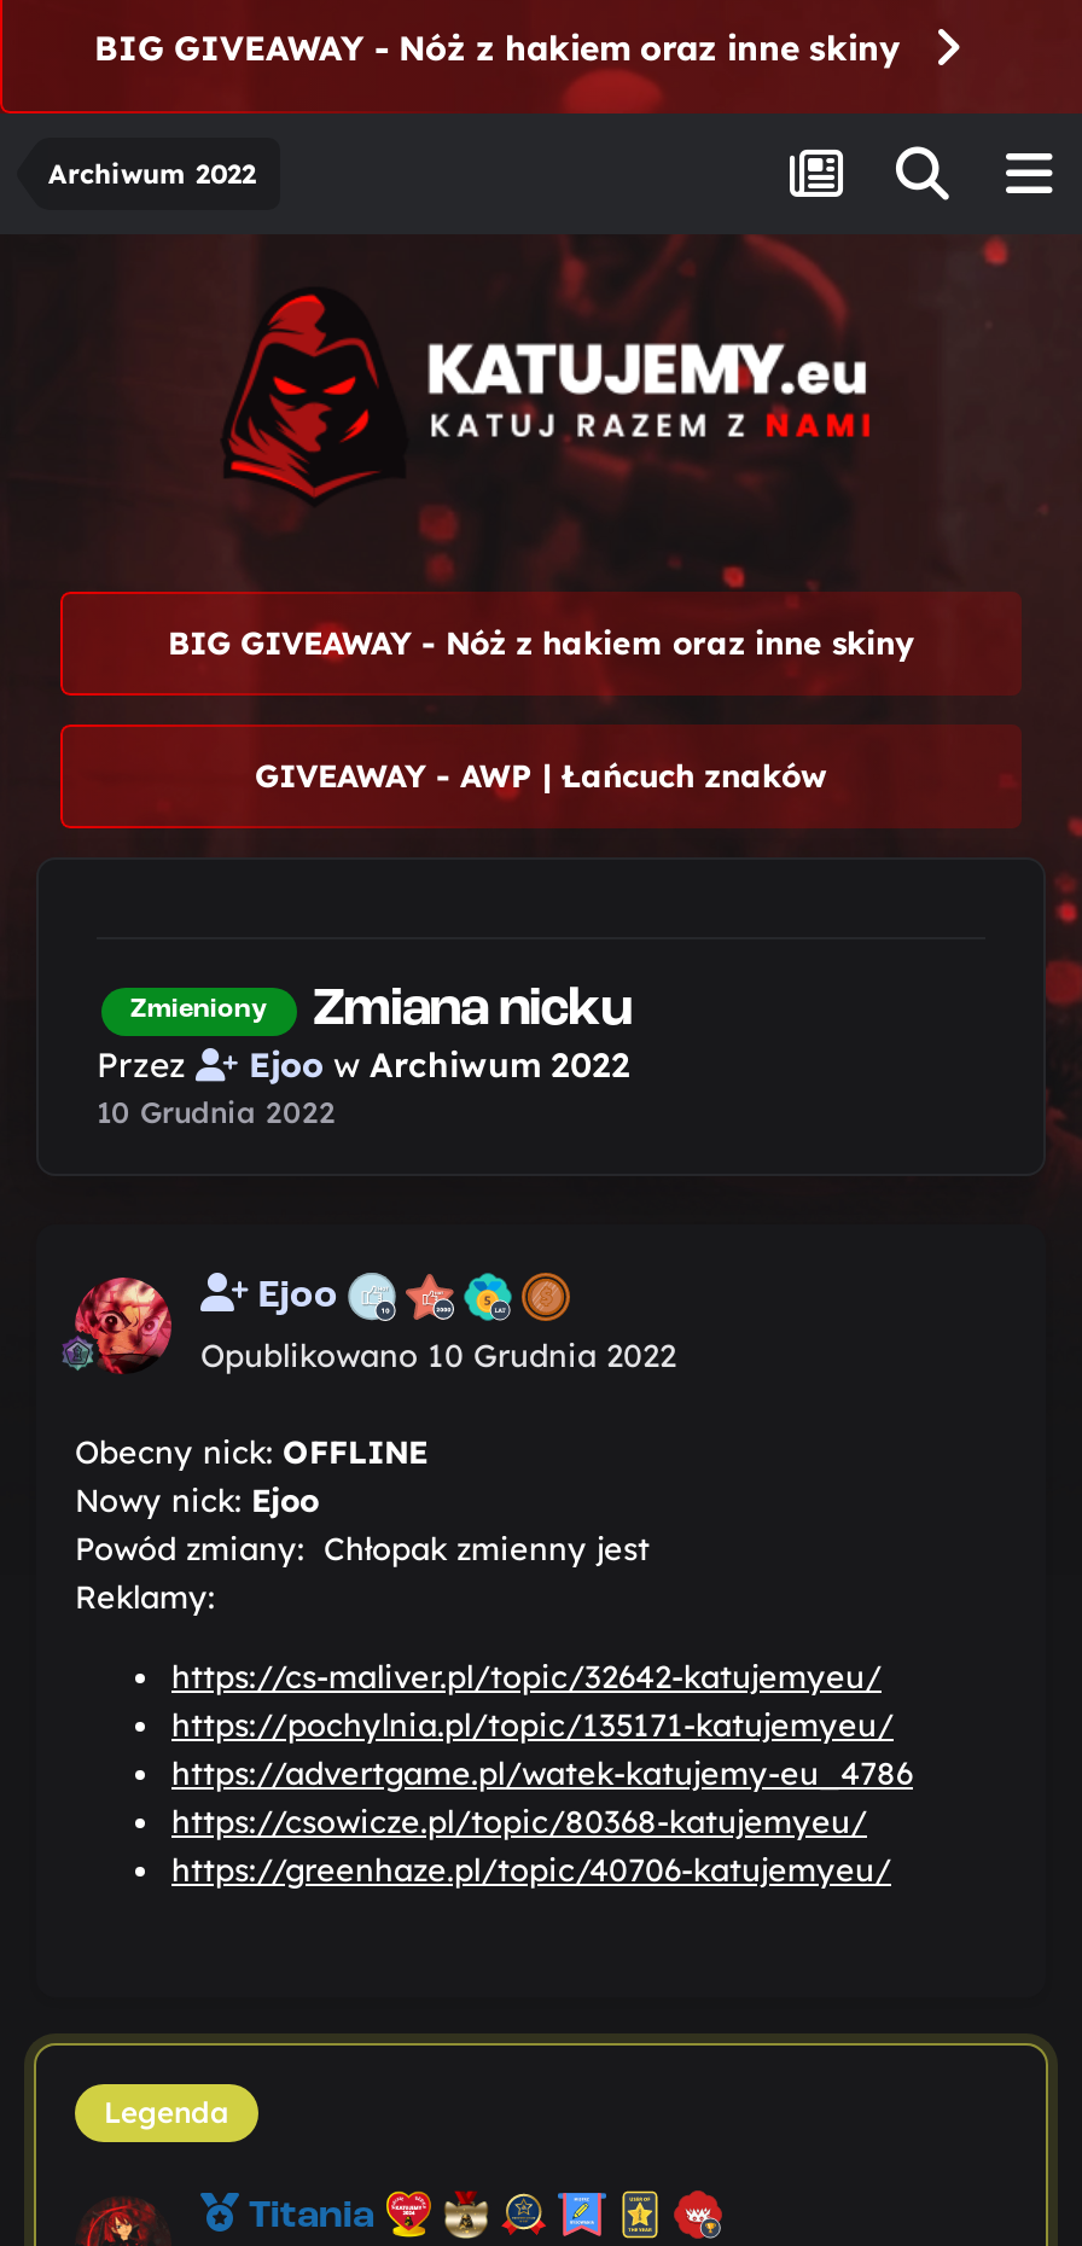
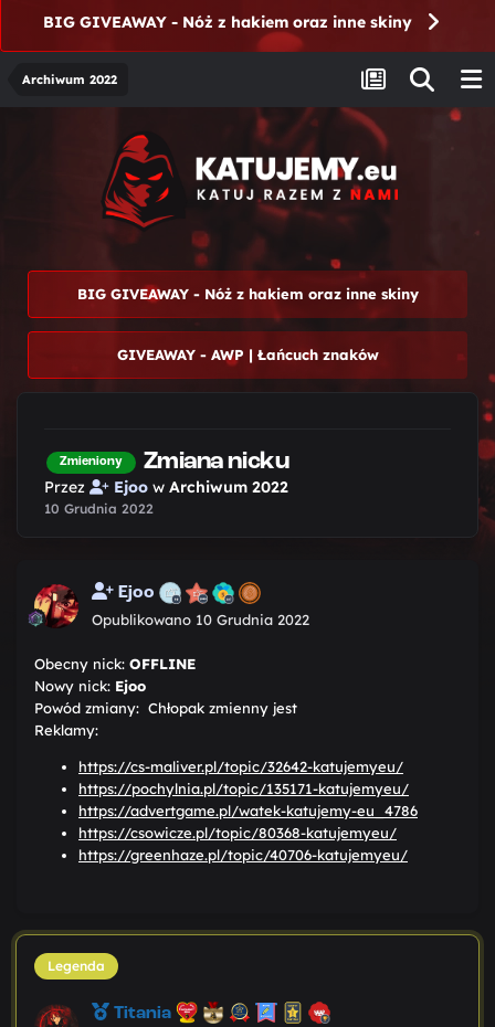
[72,1278,171,1374] [image] -> [33,584,78,627] [image]

